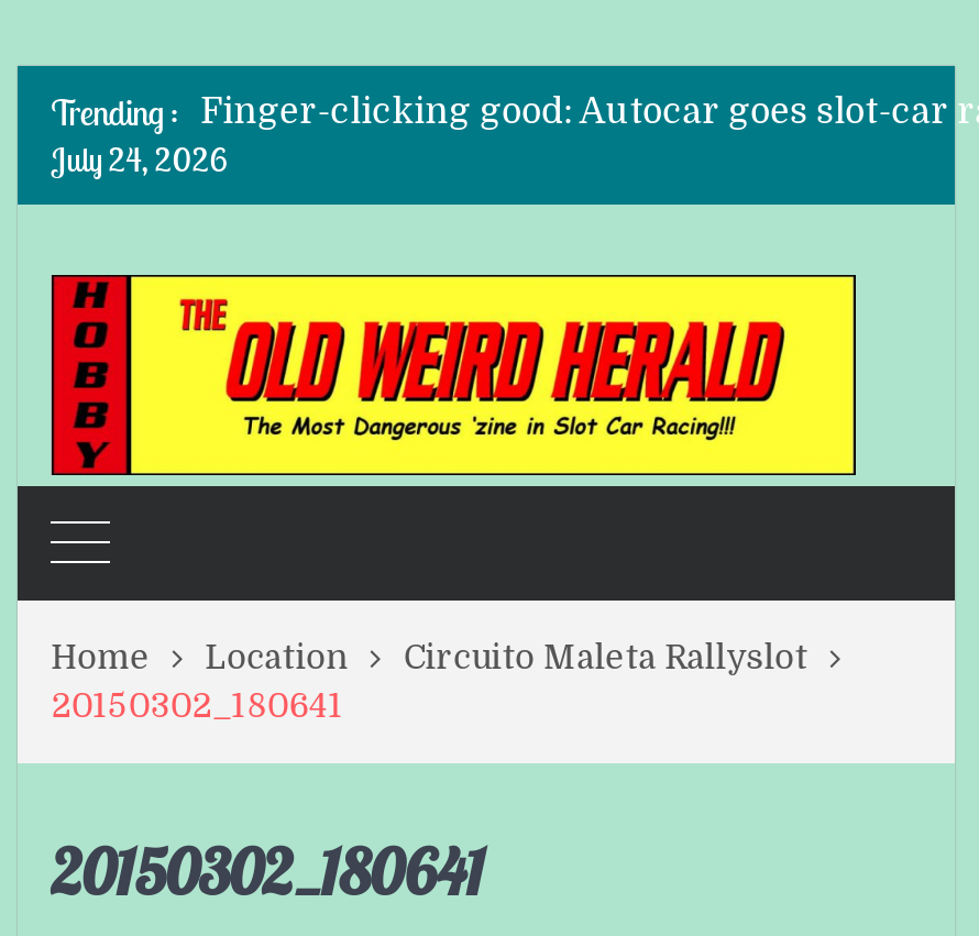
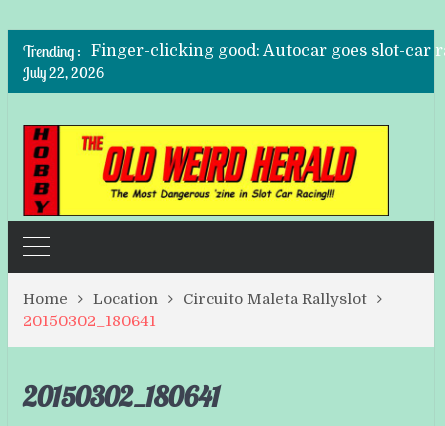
[51,139,227,180] July 24, 2026 -> [23,63,104,82] July 22, 2026

